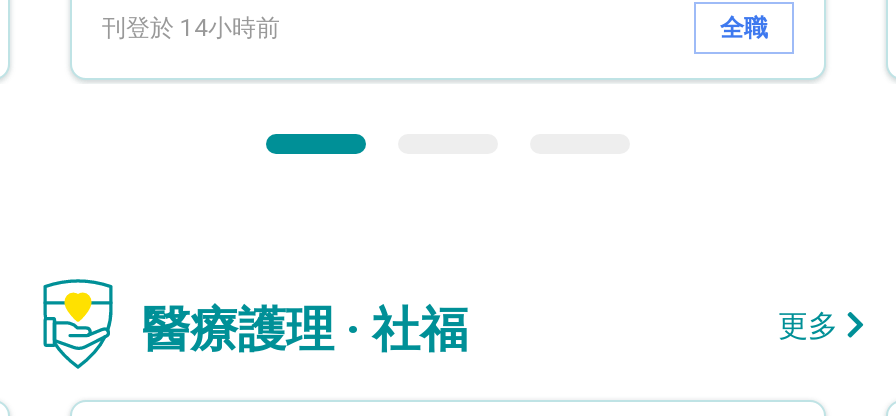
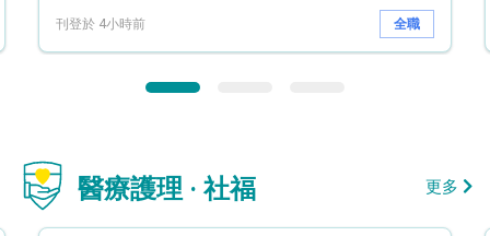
[102,13,280,41] 刊登於 14小時前 -> [56,16,145,31] 刊登於 4小時前

